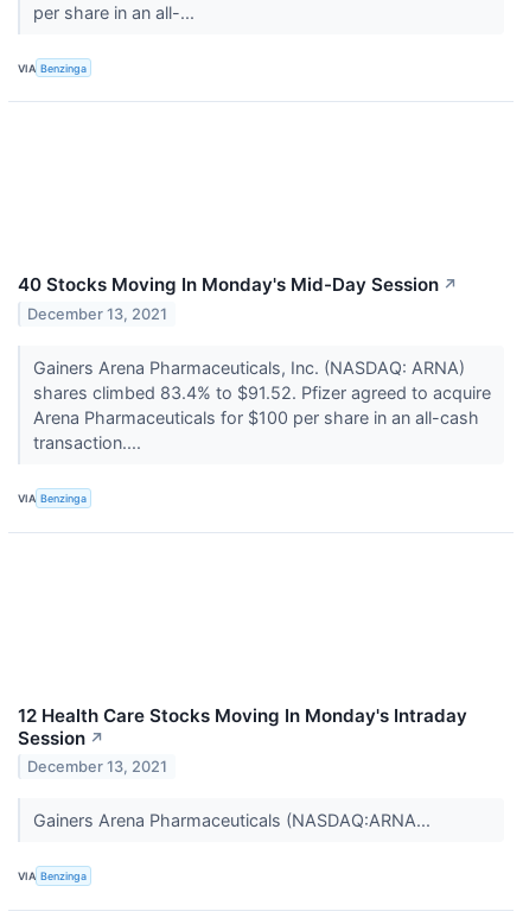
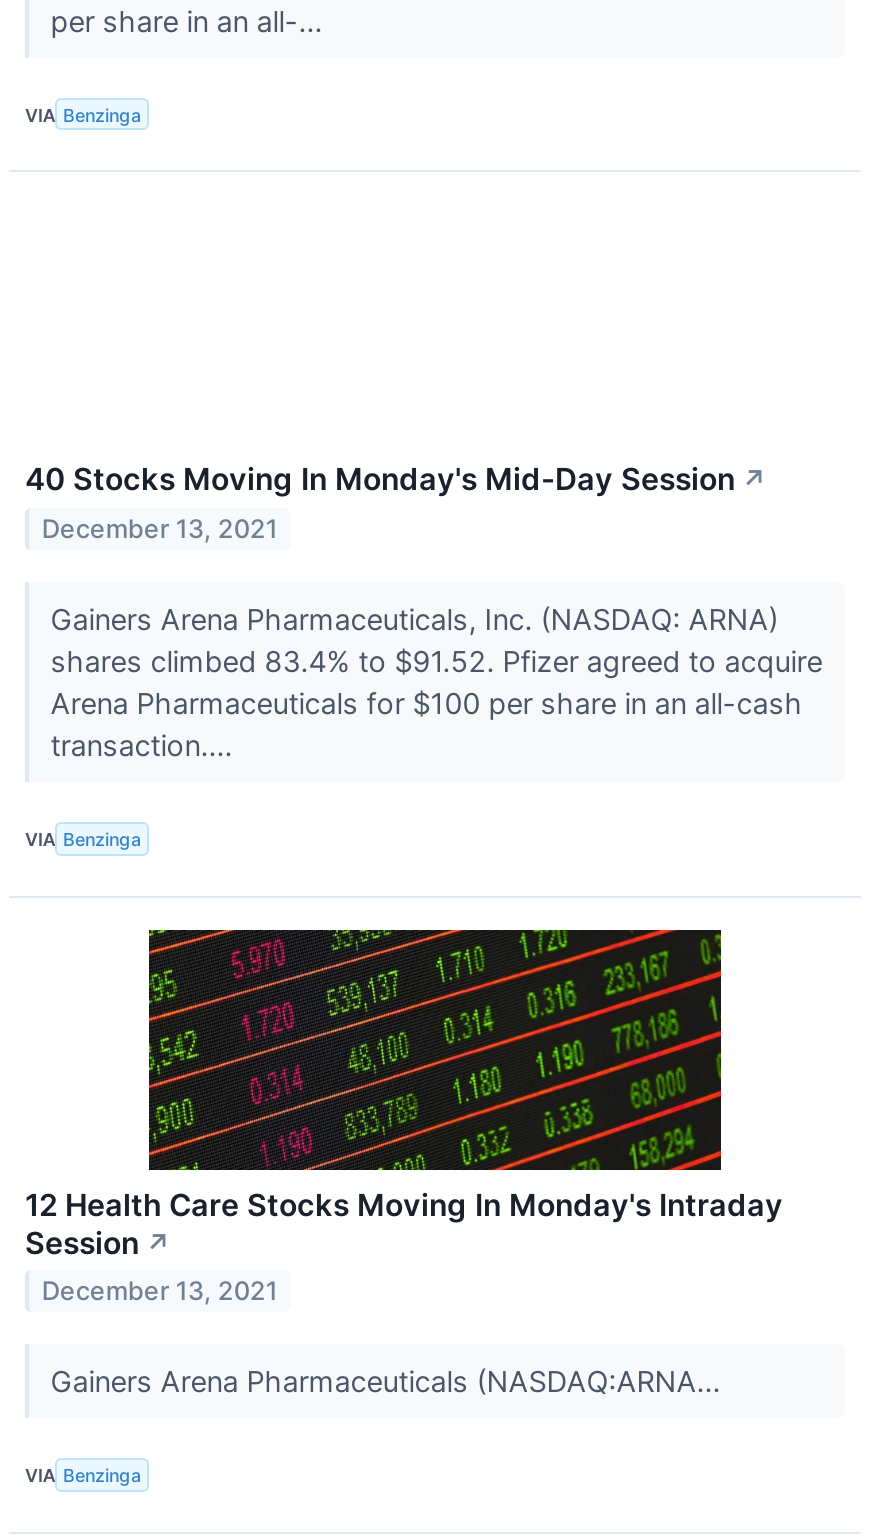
none -> [147,928,723,1172] [image]

